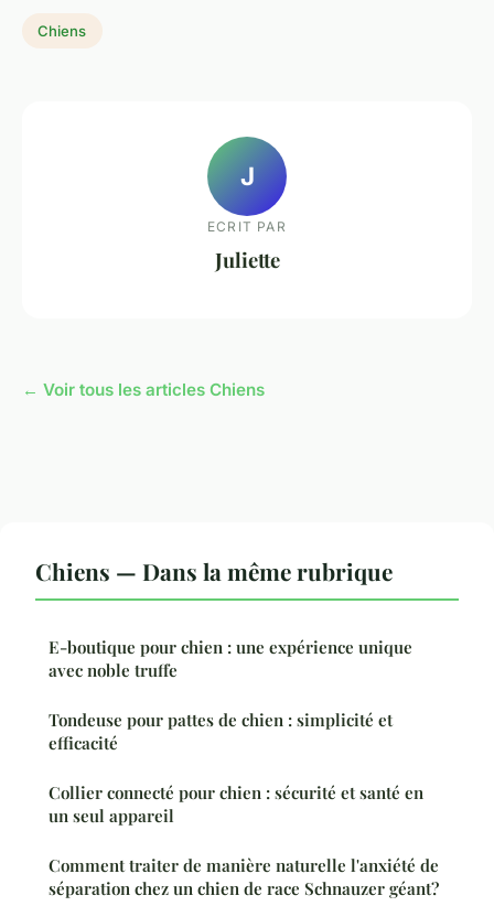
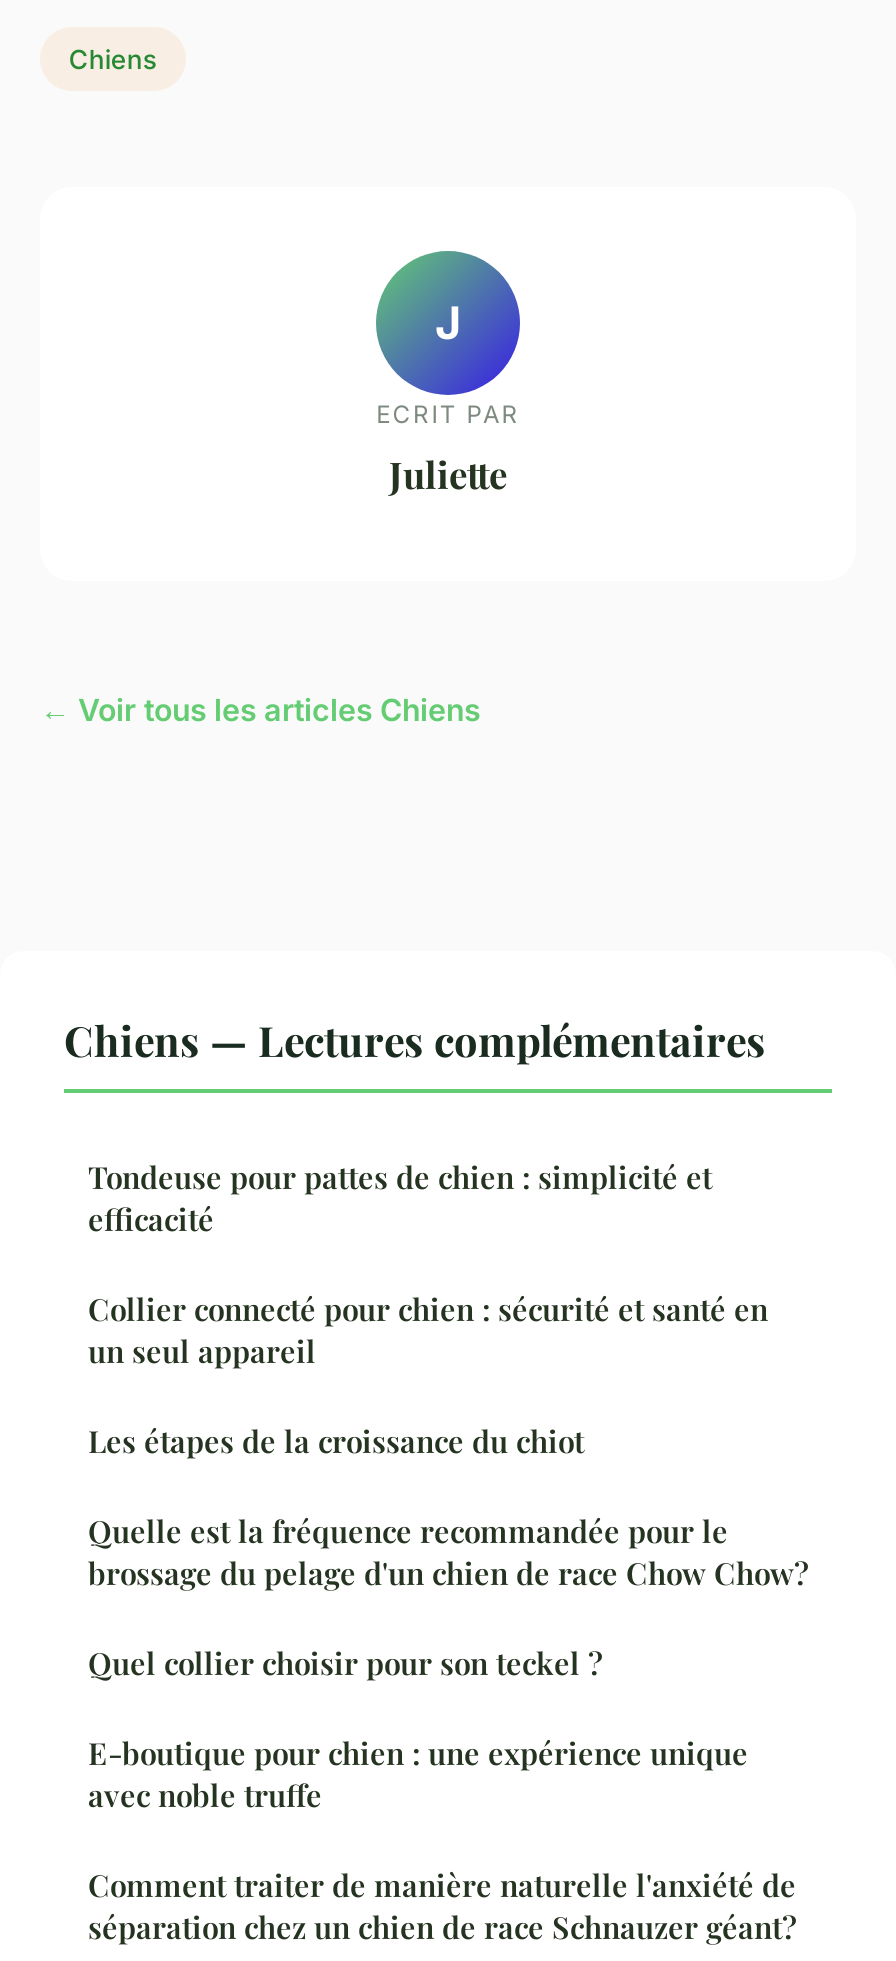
[35,555,393,586] Chiens — Dans la même rubrique -> [64,1011,766,1067] Chiens — Lectures complémentaires
moved [49,636,412,681] -> [88,1733,748,1815]: E-boutique pour chien : une expérience unique | avec noble truffe
moved [49,709,423,827] -> [88,1157,768,1371]: Tondeuse pour pattes de chien : simplicité et | efficacité | Collier connecté pour chien : sécurité et santé en | un seul appareil
none -> [88,1421,808,1683] Les étapes de la croissance du chiot | Quelle est la fréquence recommandée pour le | brossage du pelage d'un chien de race Chow Chow? | Quel collier choisir pour son teckel ?

